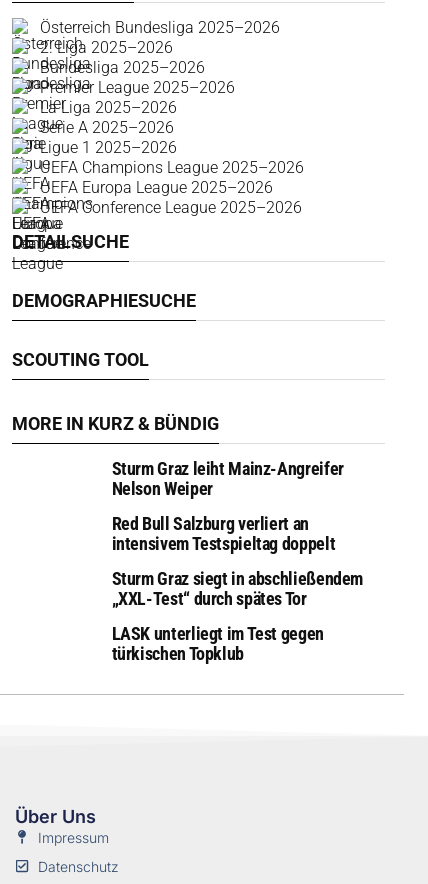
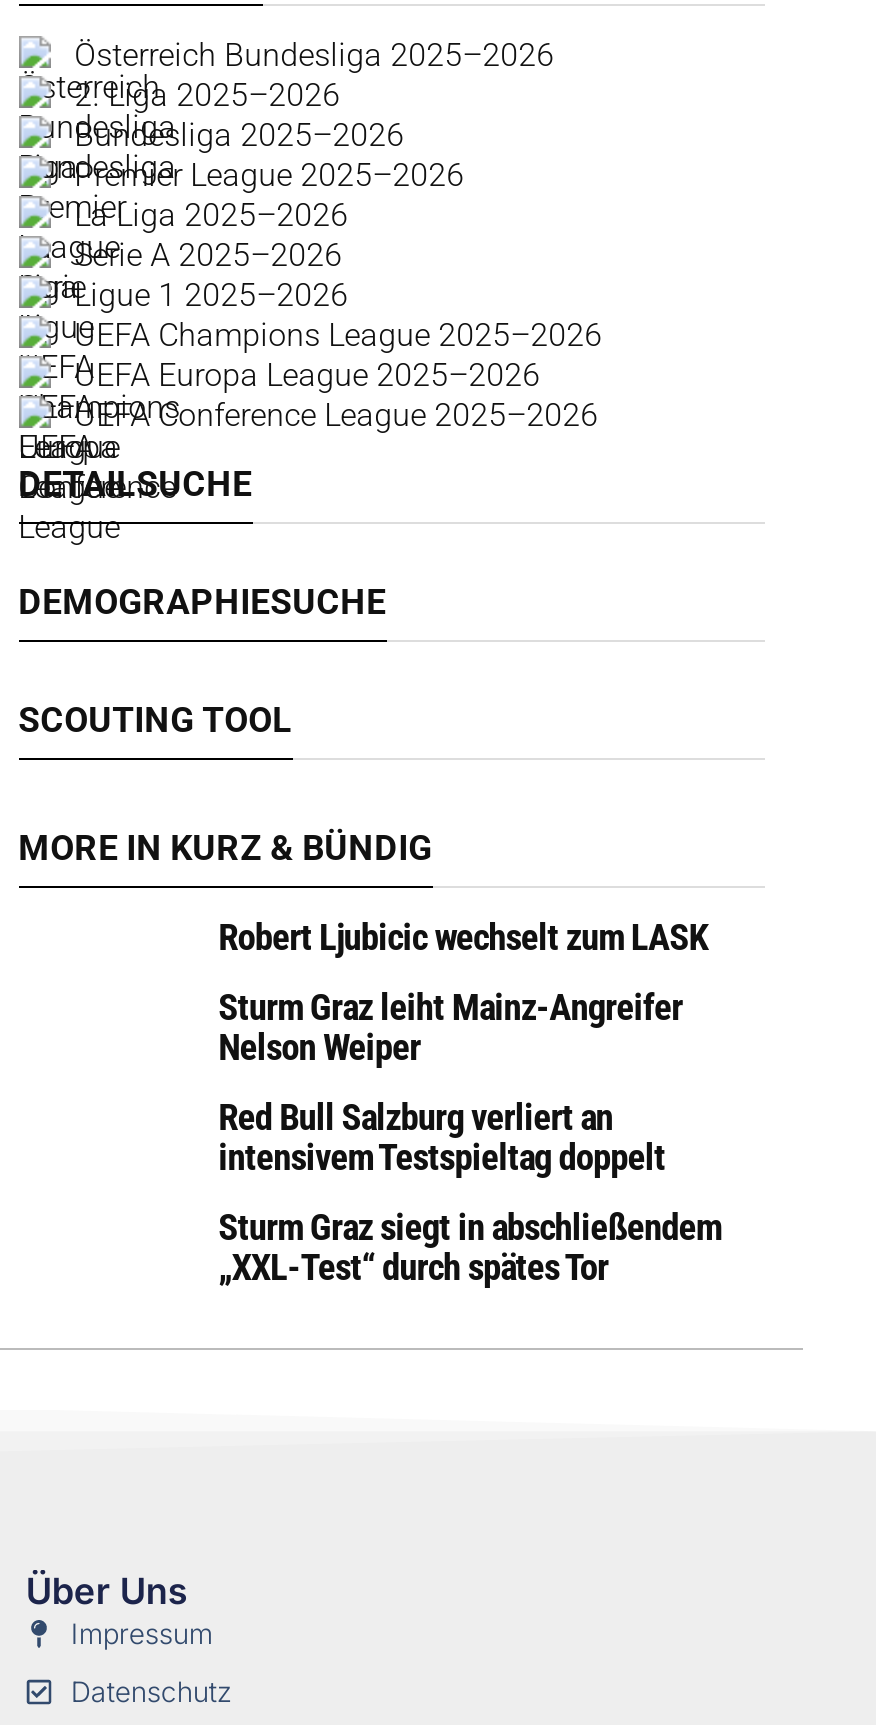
none -> [218,915,708,957] Robert Ljubicic wechselt zum LASK
moved [112,458,363,609] -> [218,985,721,1287]: Sturm Graz leiht Mainz-Angreifer | Nelson Weiper | Red Bull Salzburg verliert an | intensivem Testspieltag doppelt | Sturm Graz siegt in abschließendem | „XXL-Test“ durch spätes Tor
[112,623,324,664] LASK unterliegt im Test gegen | türkischen Topklub -> none

